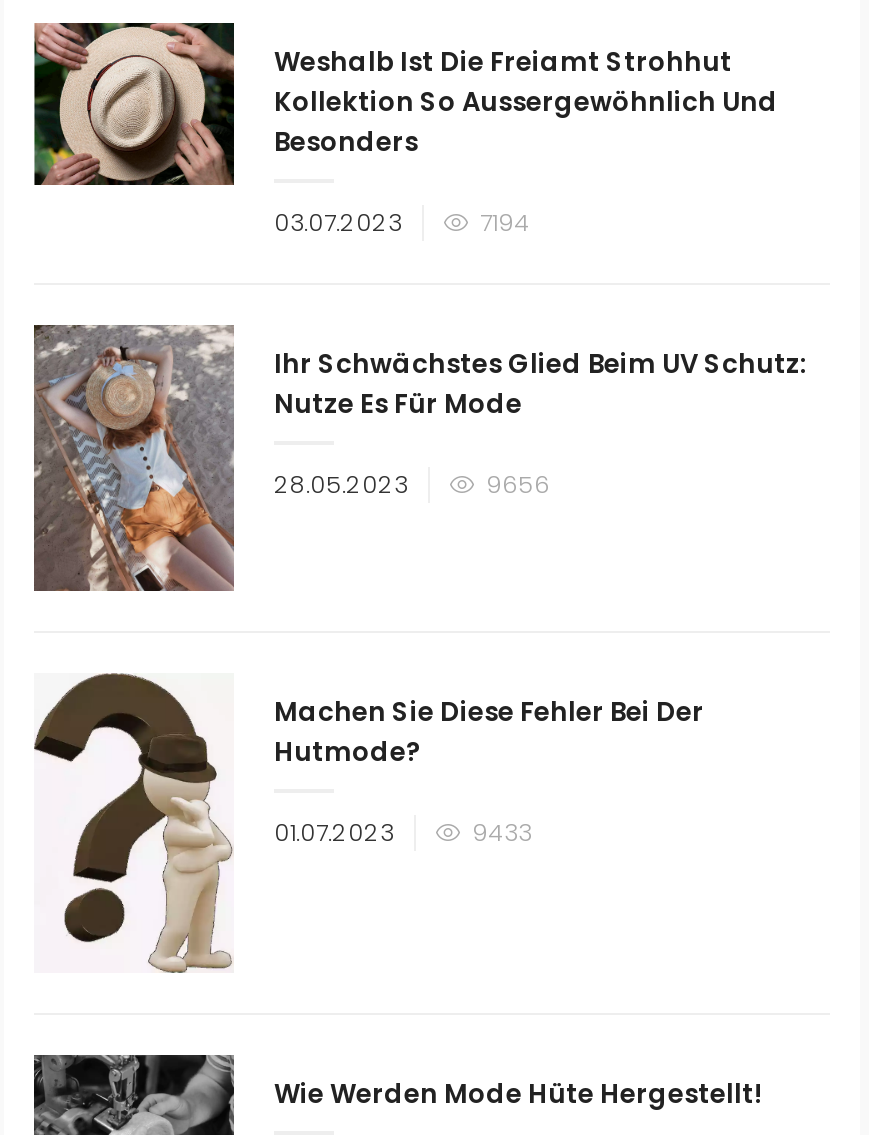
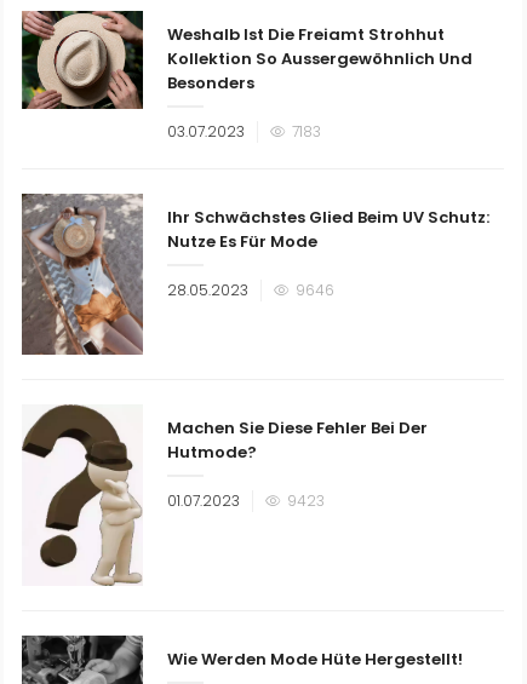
[474,205,530,239] 7194 -> [288,121,321,142] 7183
[480,467,550,501] 9656 -> [292,280,334,300] 9646
[466,815,532,849] 9433 -> [283,490,325,511] 9423

